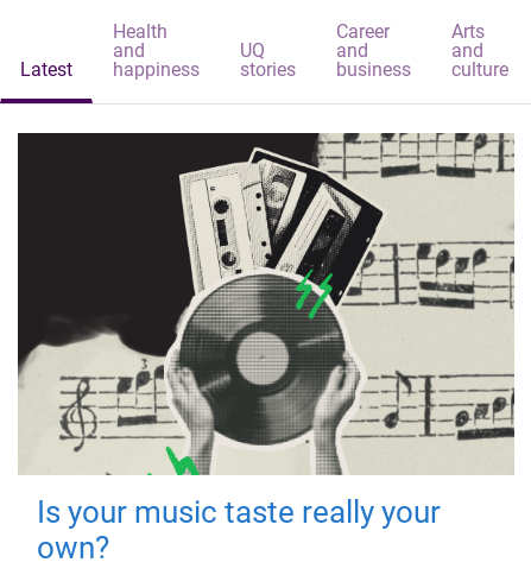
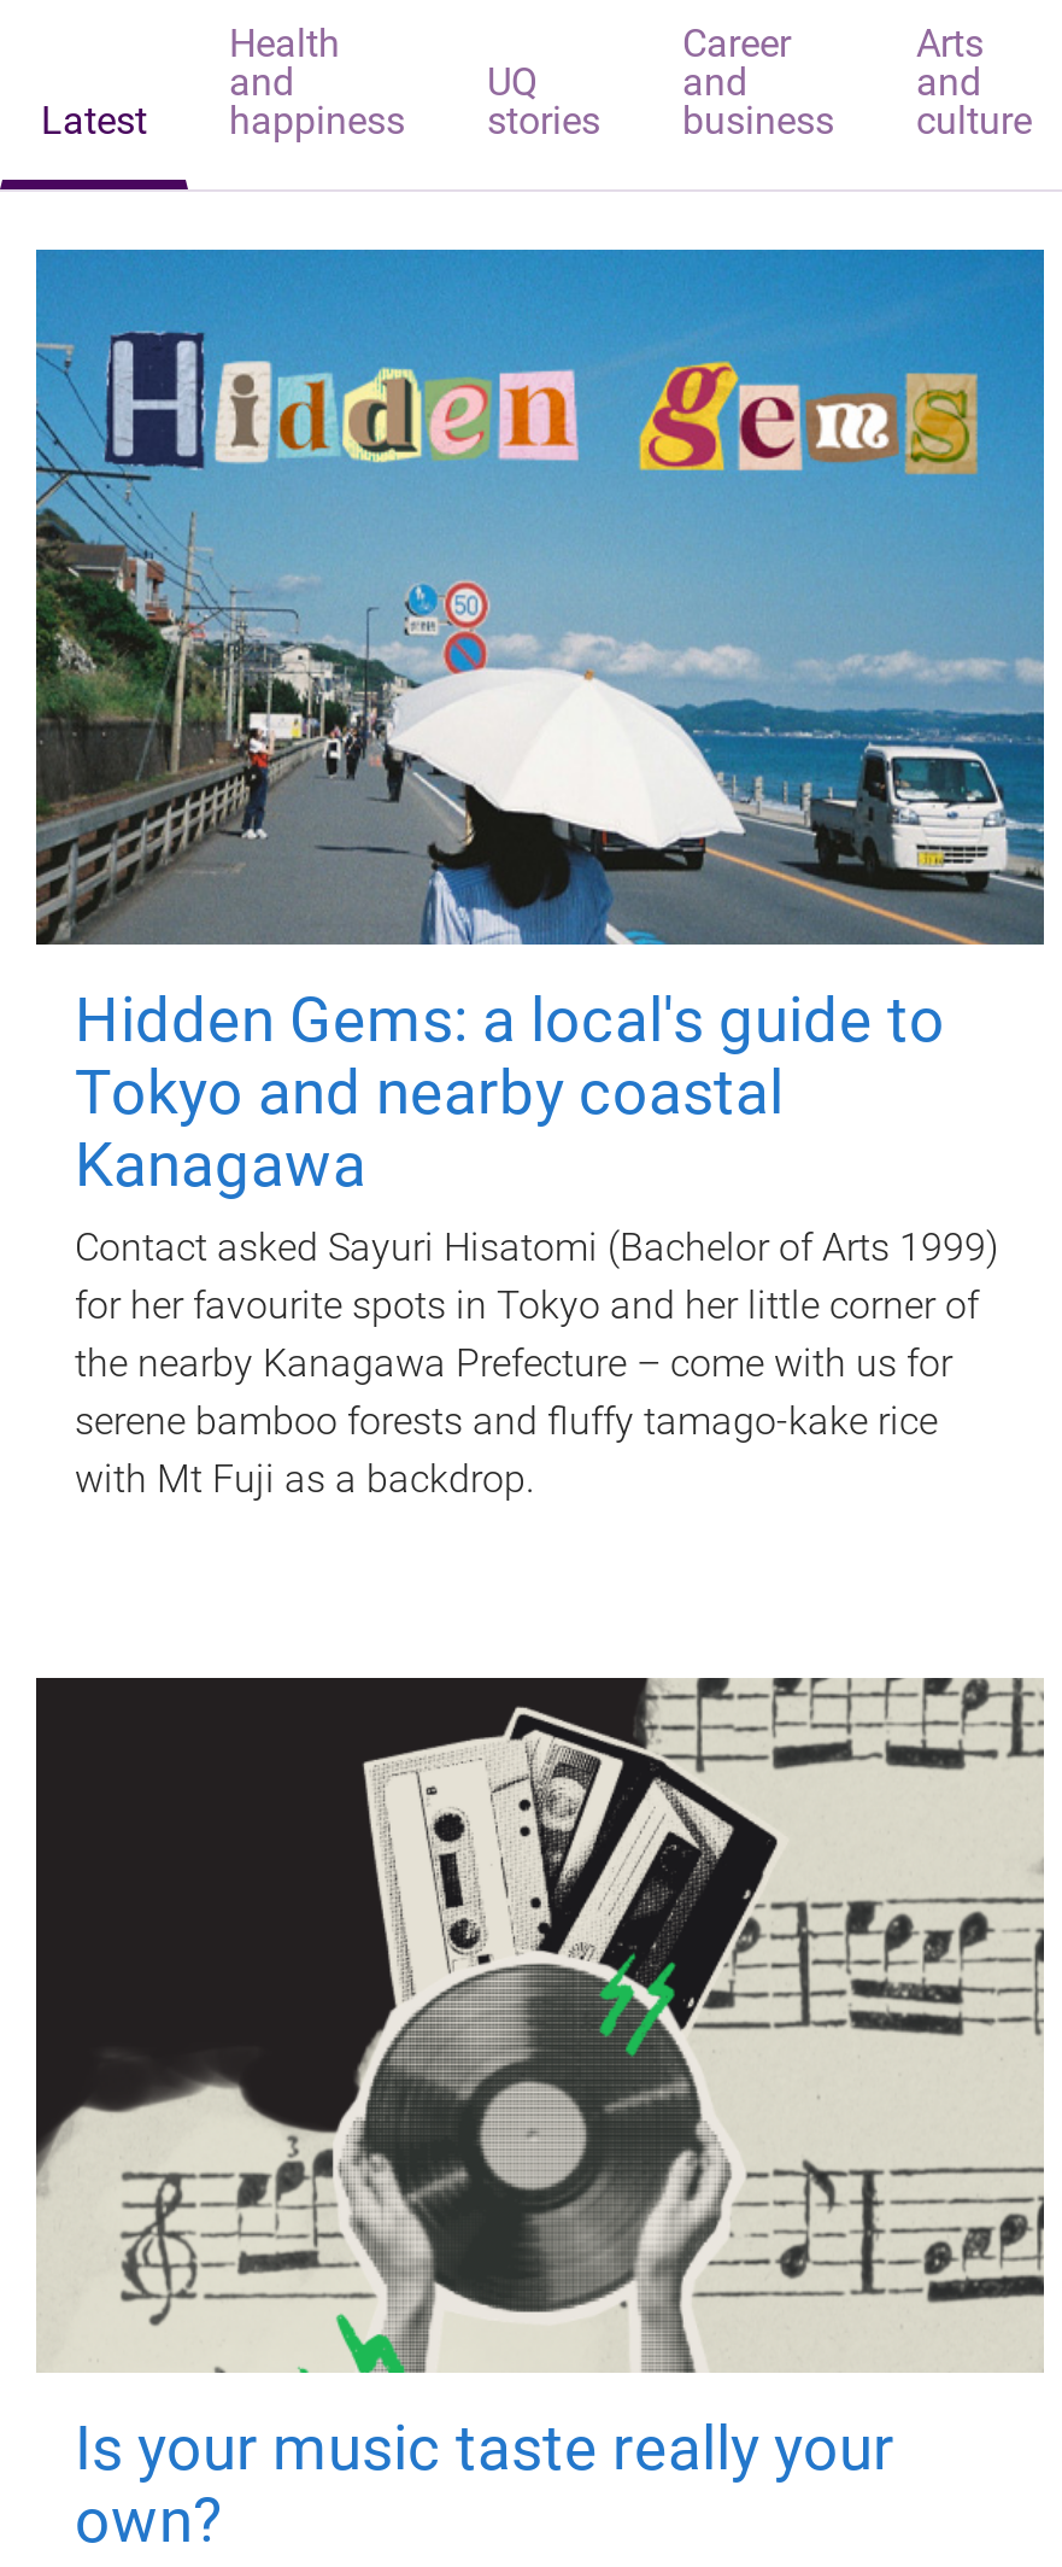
none -> [34,247,1046,1502] [image] | Hidden Gems: a local's guide to | Tokyo and nearby coastal | Kanagawa | Contact asked Sayuri Hisatomi (Bachelor of Arts 1999) | for her favourite spots in Tokyo and her little corner of | the nearby Kanagawa Prefecture – come with us for | serene bamboo forests and fluffy tamago-kake rice | with Mt Fuji as a backdrop.

